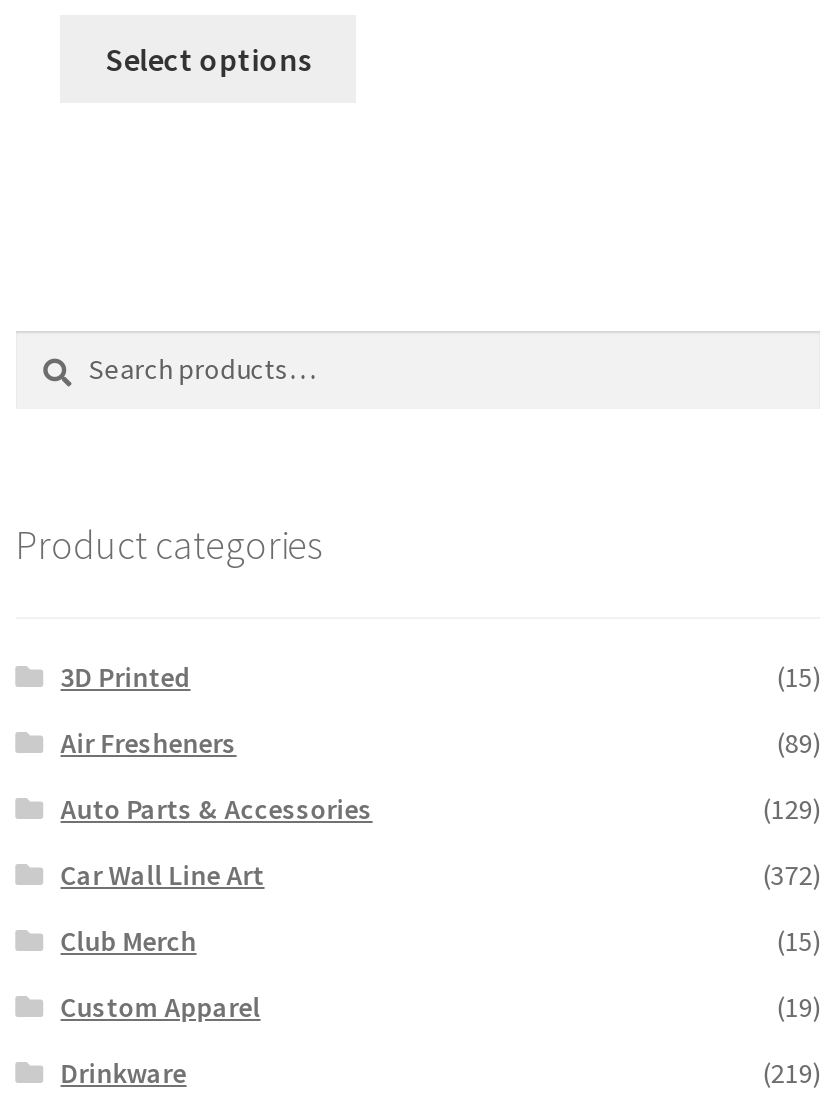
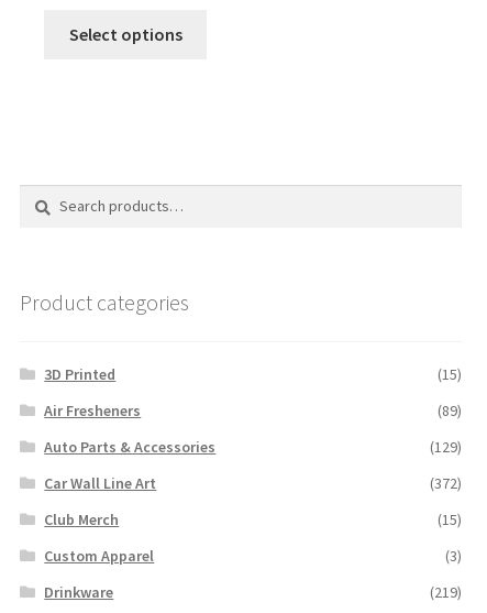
[777,988,821,1024] (19) -> [446,546,462,566] (3)

